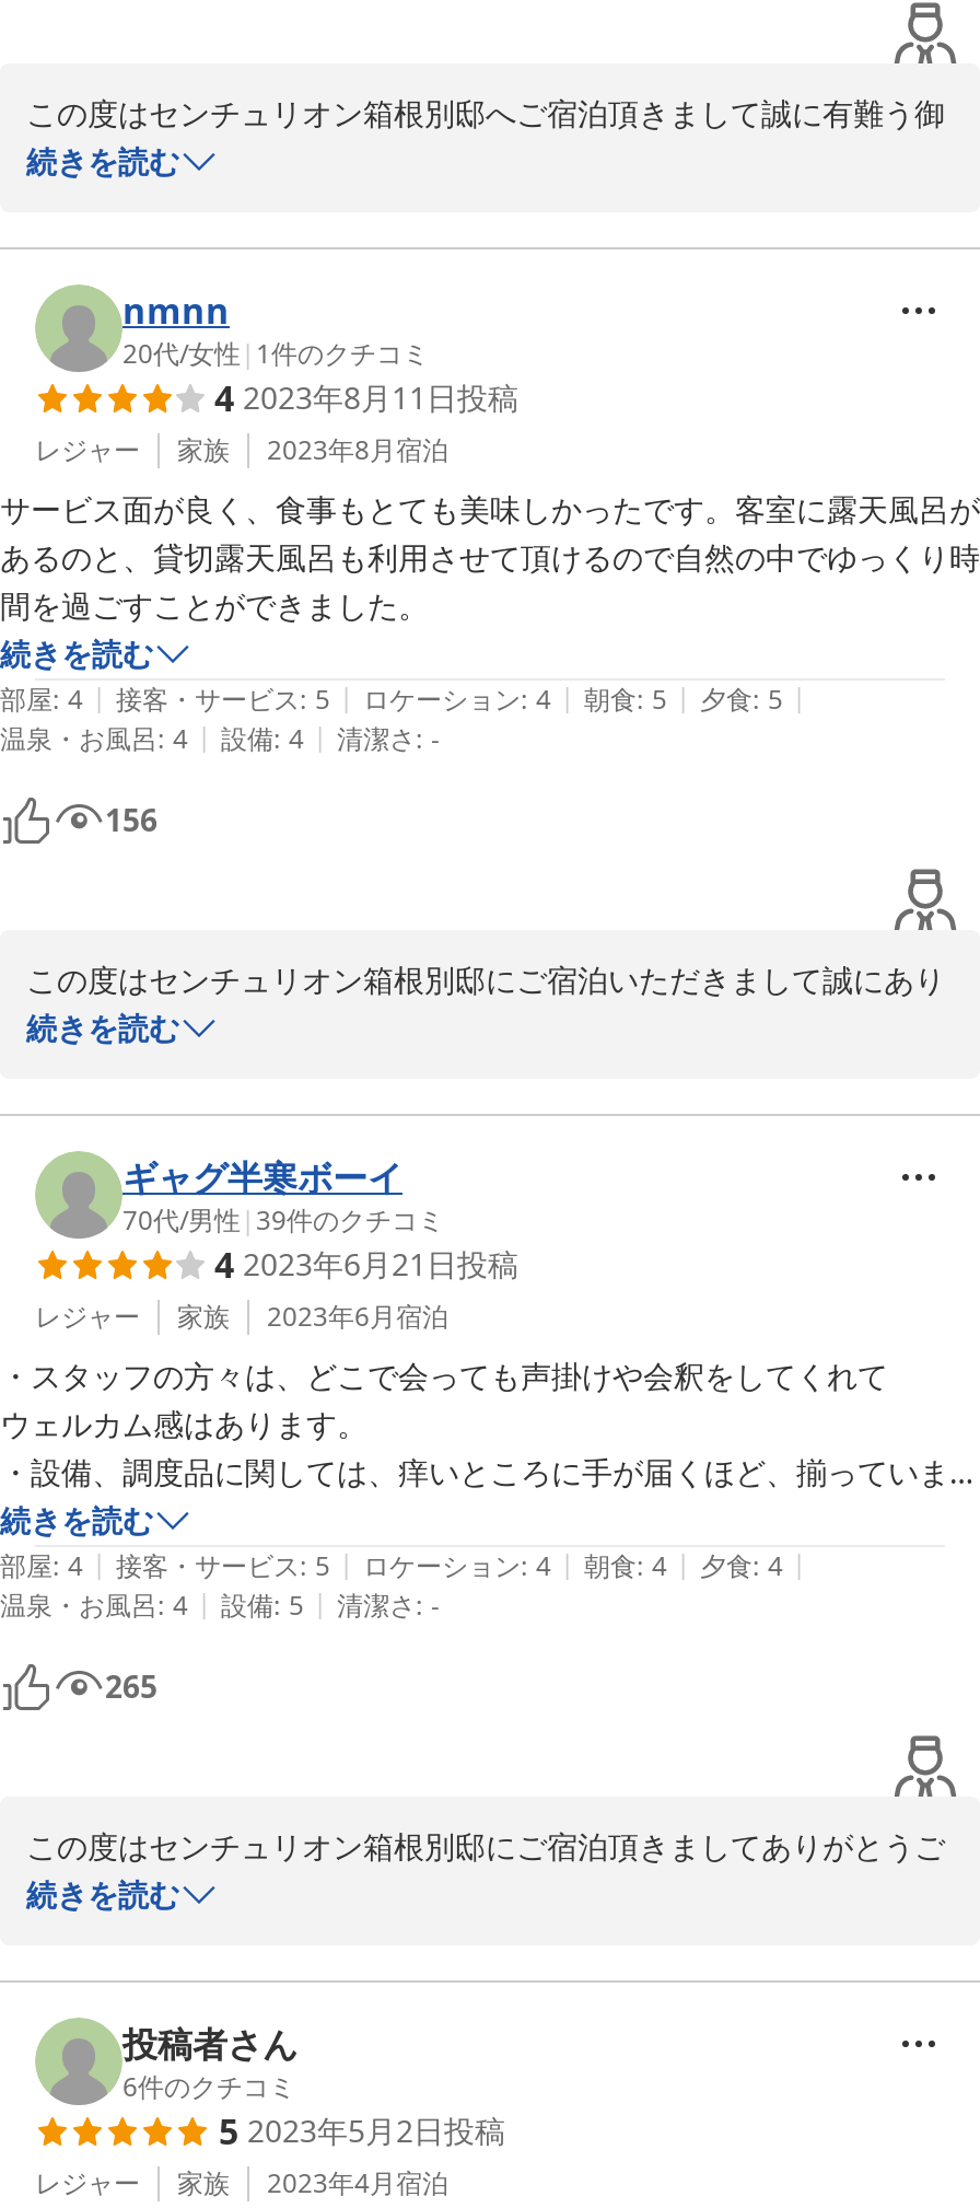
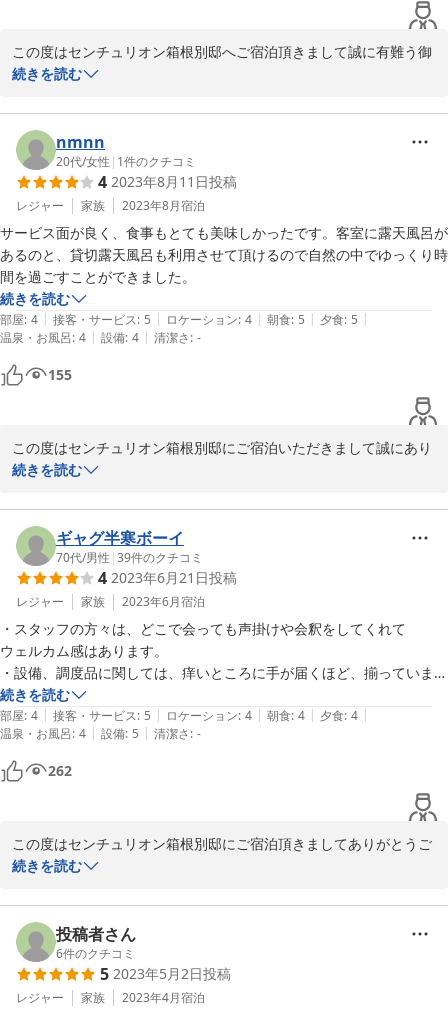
[105,799,157,840] 156 -> [48,365,72,384] 155
[105,1665,157,1707] 265 -> [48,761,72,780] 262

